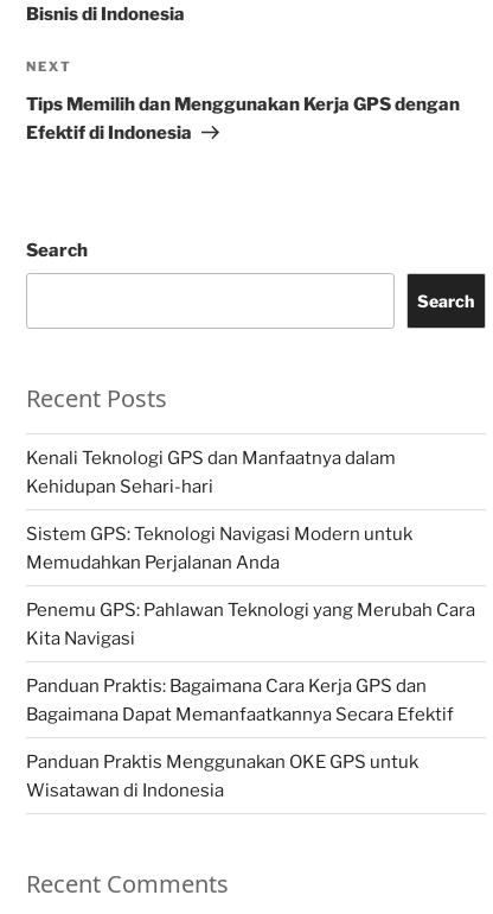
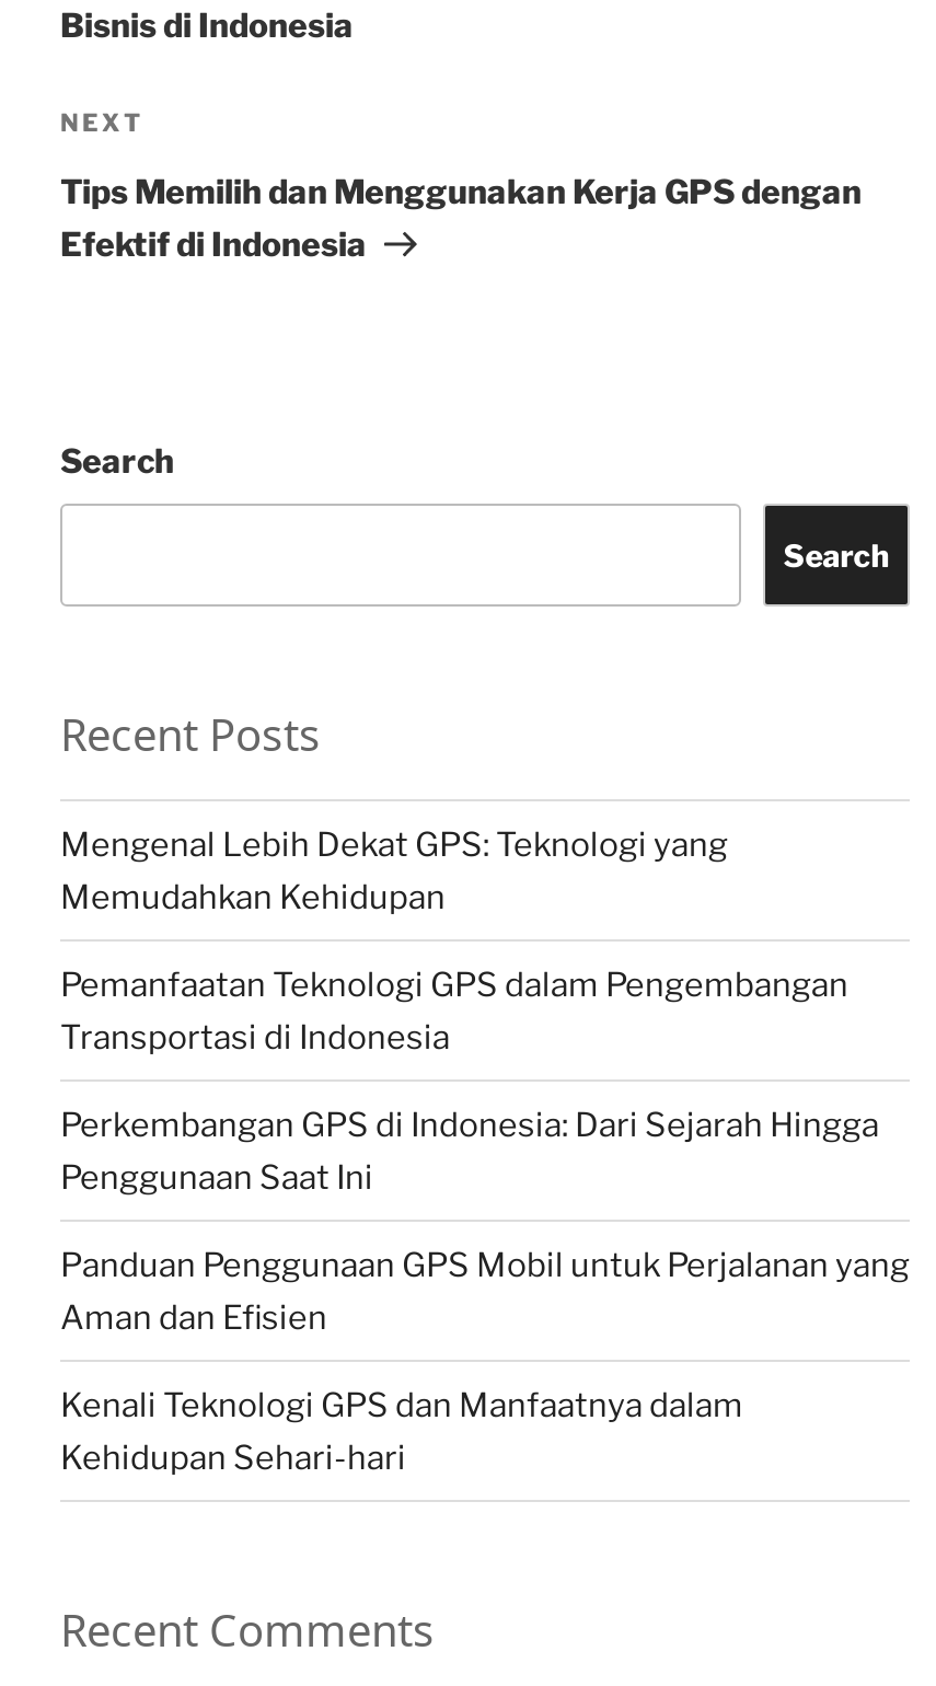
none -> [60,825,910,1337] Mengenal Lebih Dekat GPS: Teknologi yang | Memudahkan Kehidupan | Pemanfaatan Teknologi GPS dalam Pengembangan | Transportasi di Indonesia | Perkembangan GPS di Indonesia: Dari Sejarah Hingga | Penggunaan Saat Ini | Panduan Penggunaan GPS Mobil untuk Perjalanan yang | Aman dan Efisien
moved [26,447,396,497] -> [60,1386,743,1478]: Kenali Teknologi GPS dan Manfaatnya dalam | Kehidupan Sehari-hari
[26,523,475,801] Sistem GPS: Teknologi Navigasi Modern untuk | Memudahkan Perjalanan Anda | Penemu GPS: Pahlawan Teknologi yang Merubah Cara | Kita Navigasi | Panduan Praktis: Bagaimana Cara Kerja GPS dan | Bagaimana Dapat Memanfaatkannya Secara Efektif | Panduan Praktis Menggunakan OKE GPS untuk | Wisatawan di Indonesia -> none

